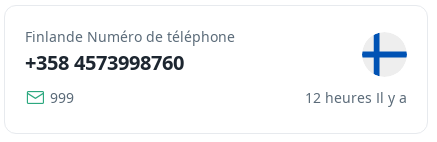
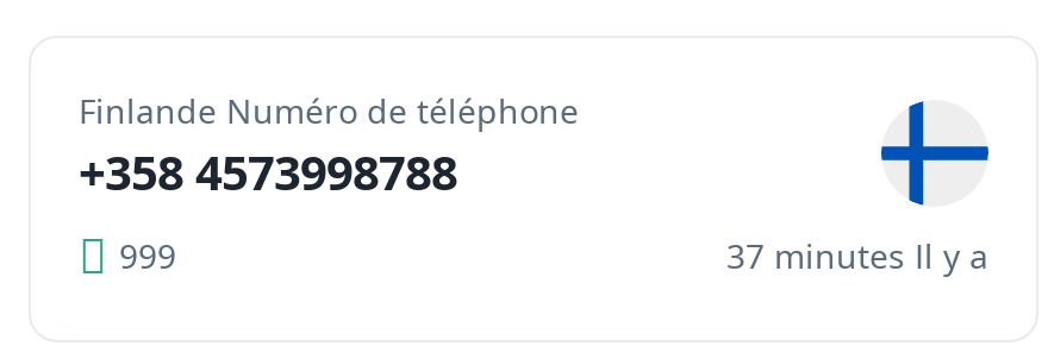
[25,49,184,76] +358 4573998760 -> [79,140,457,204] +358 4573998788
[305,88,407,107] 12 heures Il y a -> [726,234,988,279] 37 minutes Il y a

